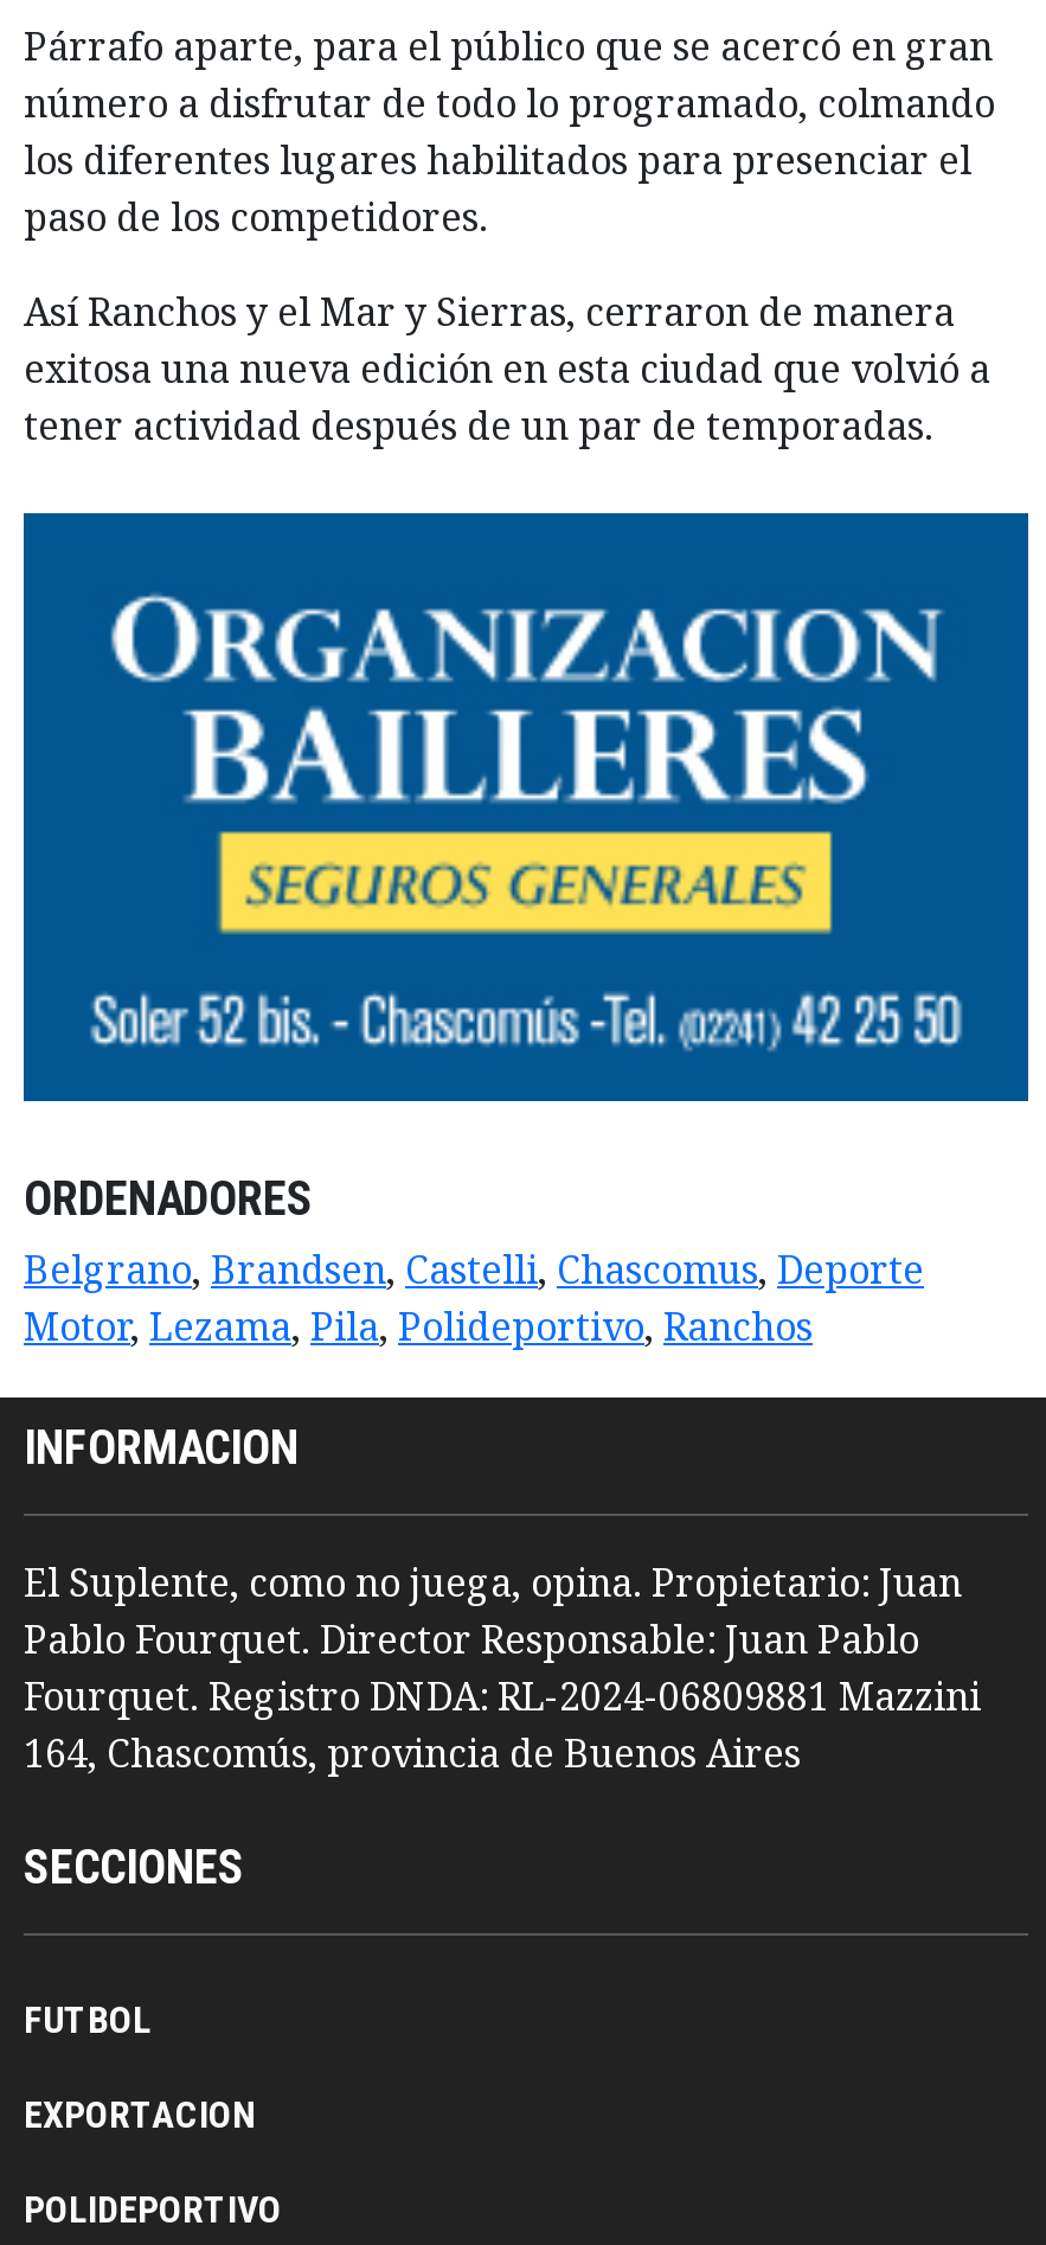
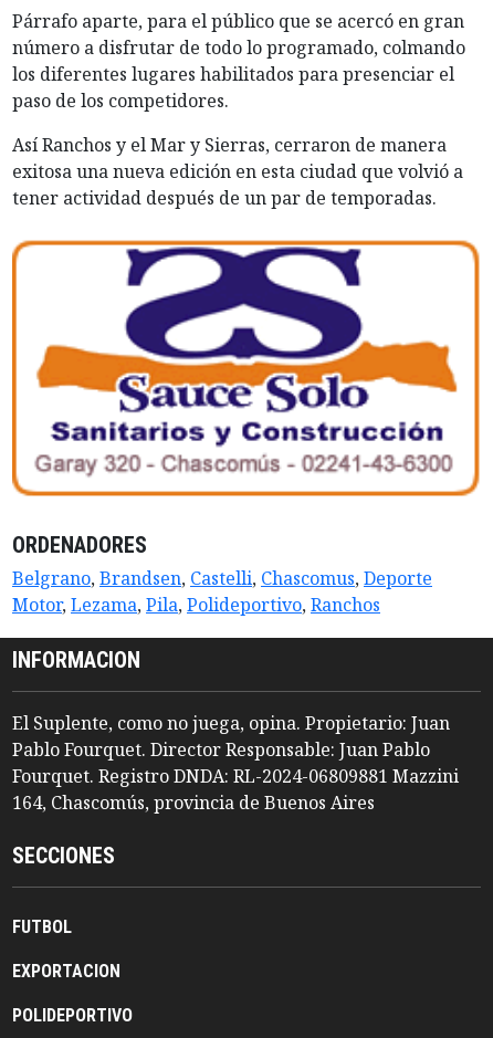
[21,511,1031,1104] [image] -> [11,239,481,501] [image]

